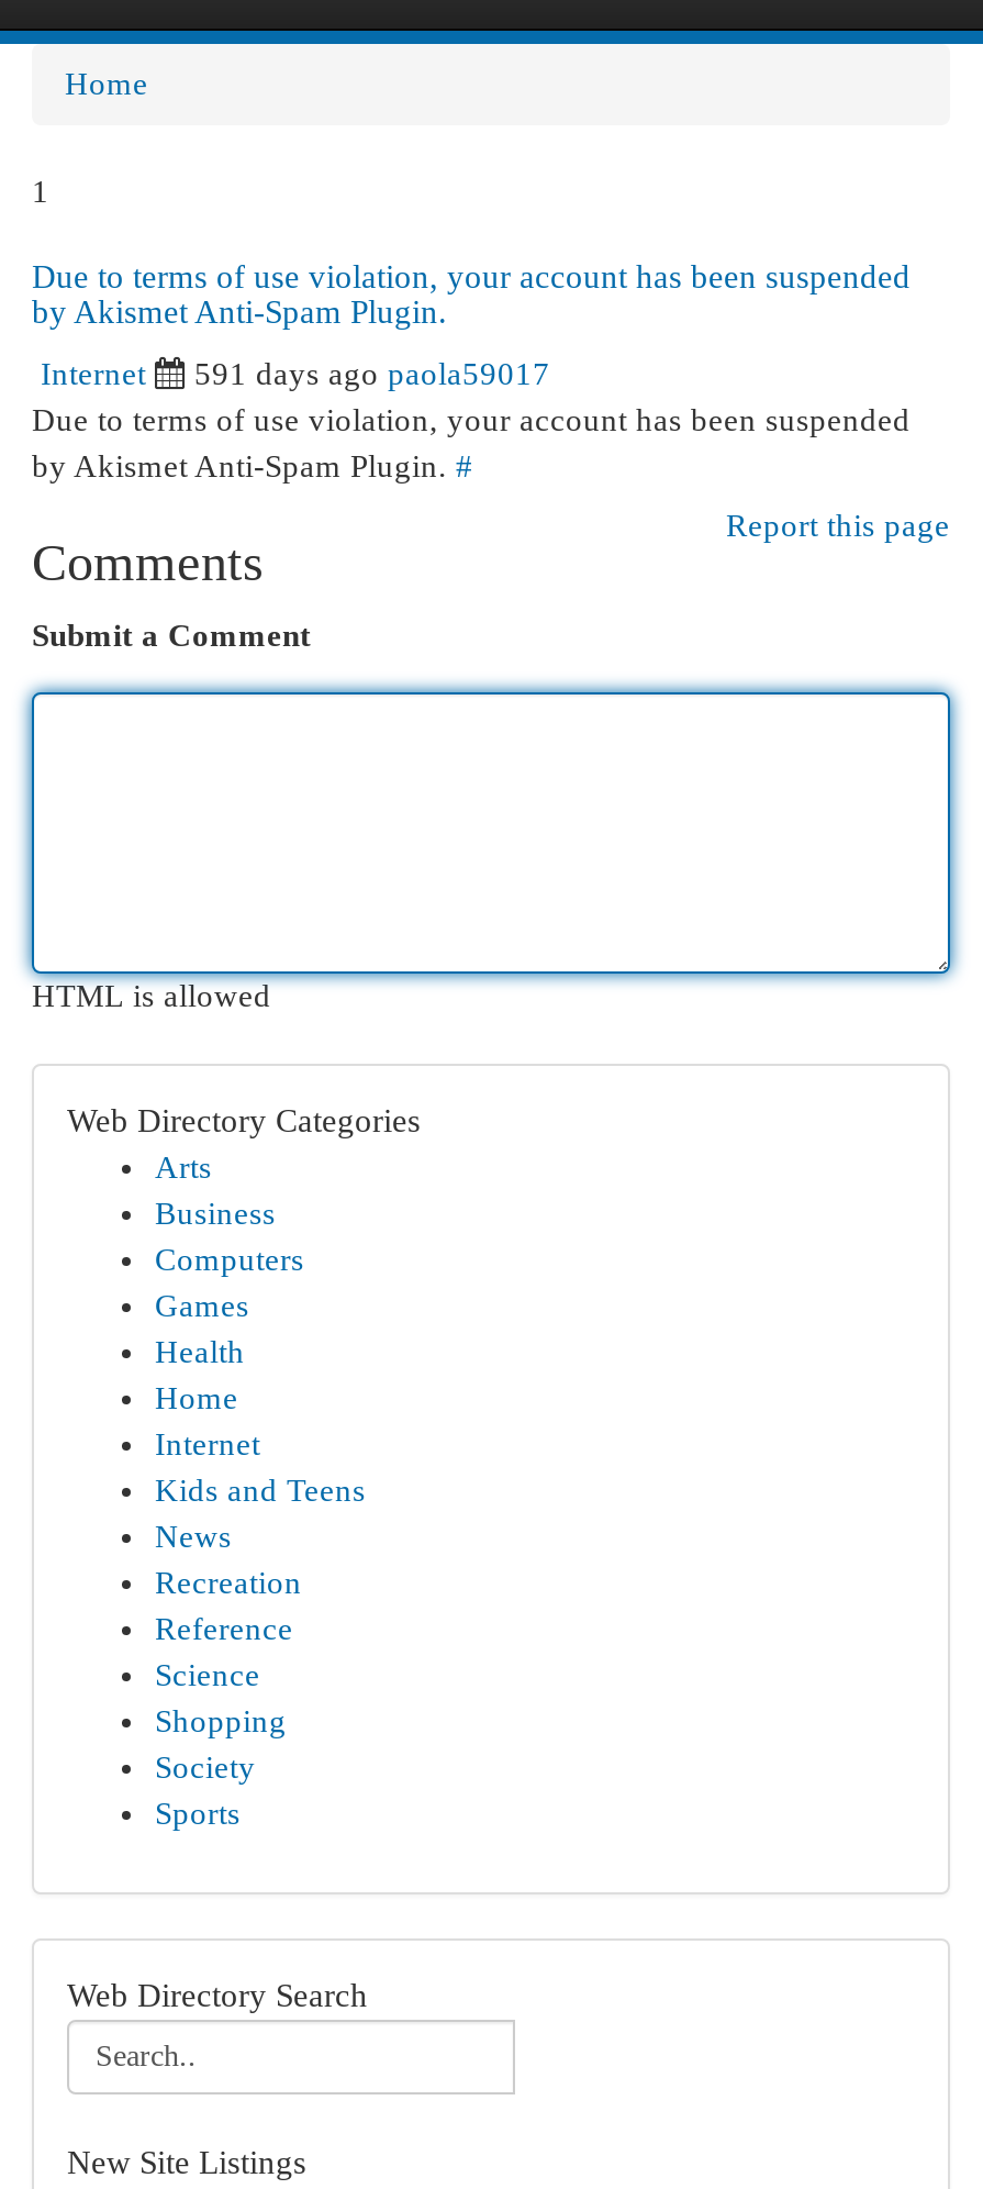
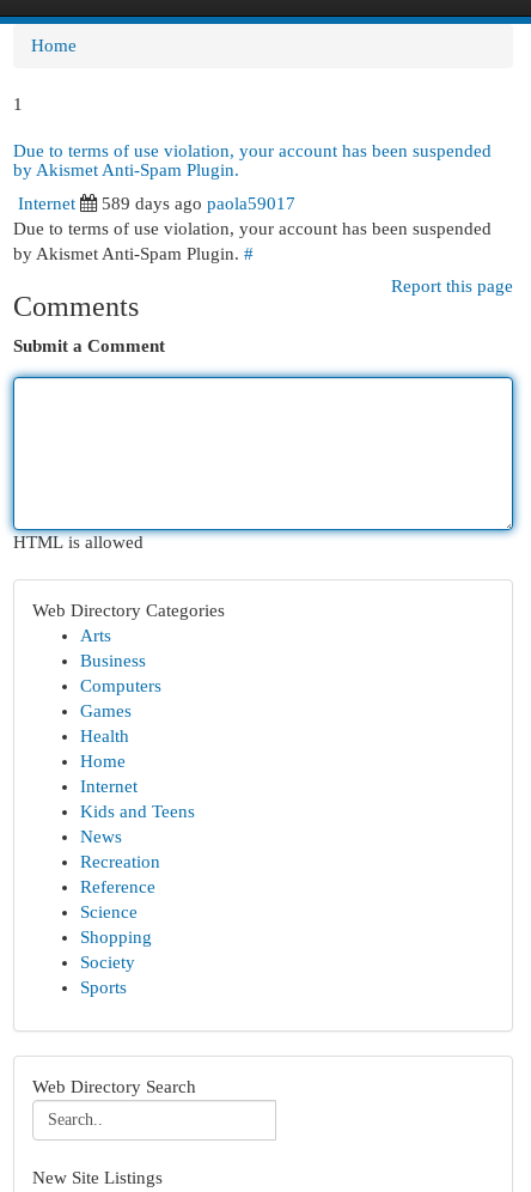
[194,356,550,391] 591 days ago paola59017 -> [102,194,295,213] 589 days ago paola59017

